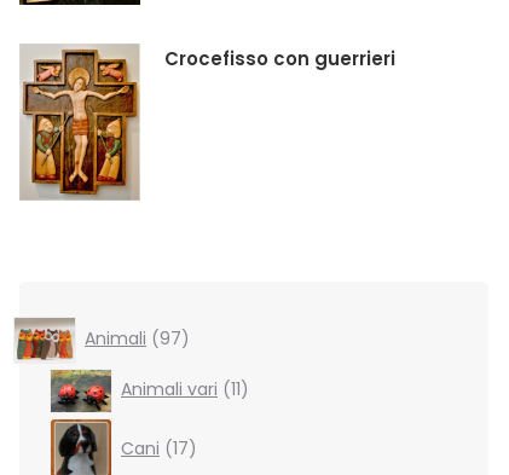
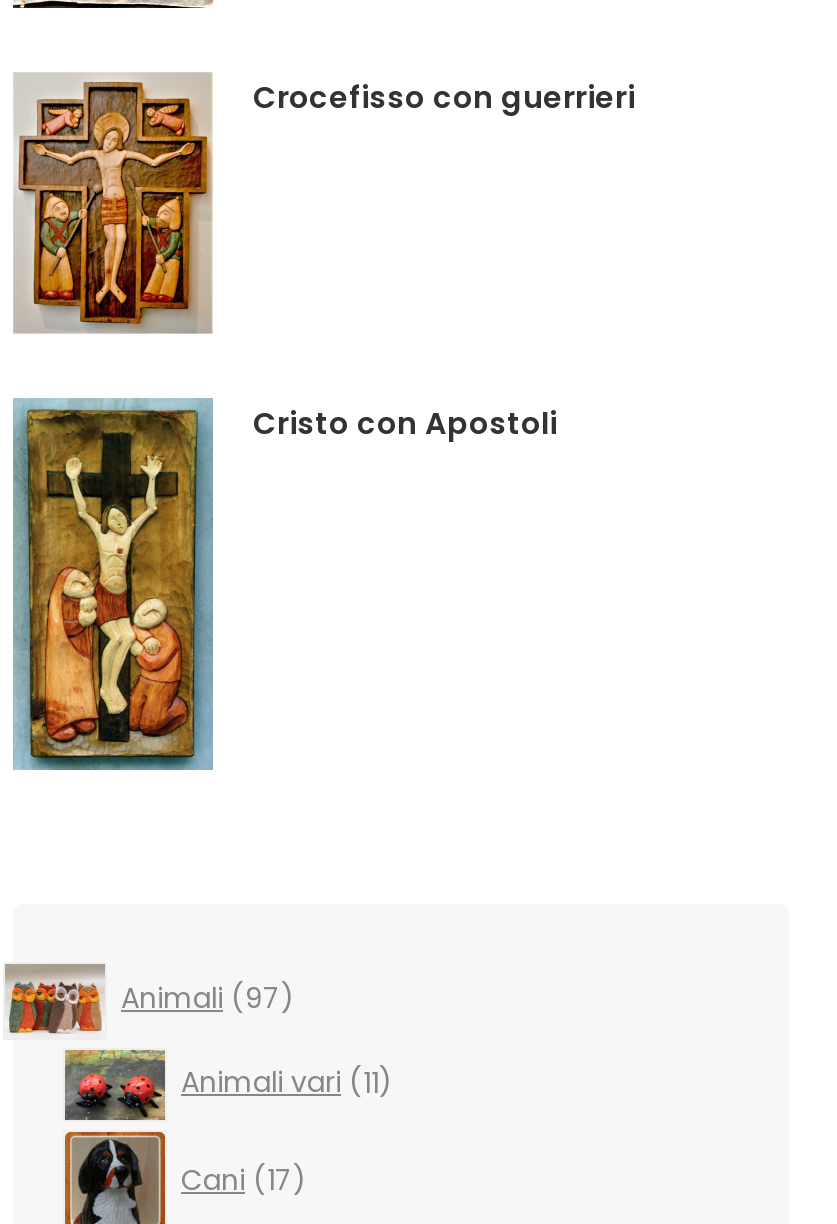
none -> [11,396,557,770] [image] | Cristo con Apostoli

